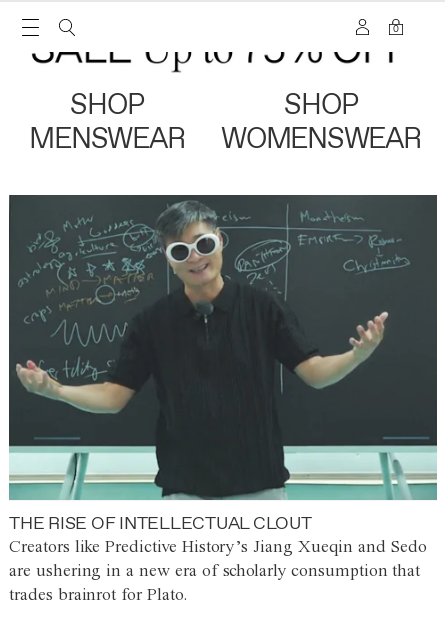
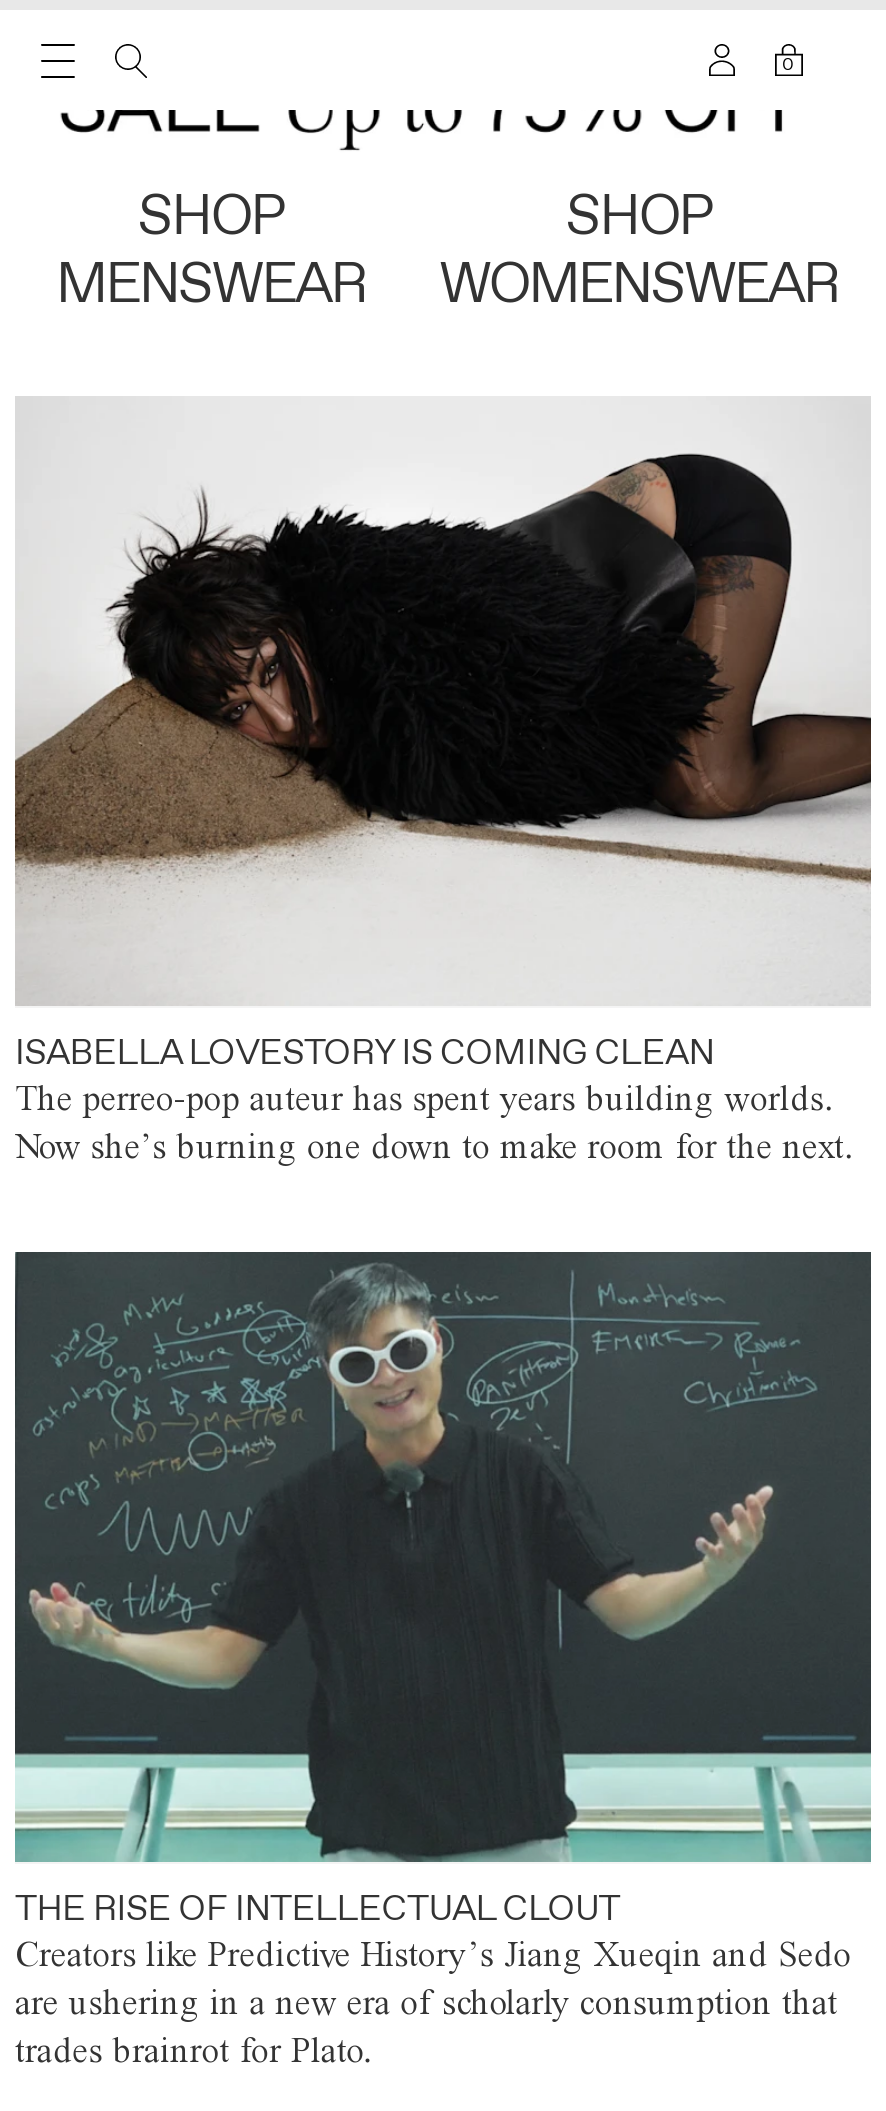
none -> [15,452,871,1167] [image] | ISABELLA LOVESTORY IS COMING CLEAN | The perreo-pop auteur has spent years building worlds. | Now she’s burning one down to make room for the next.

